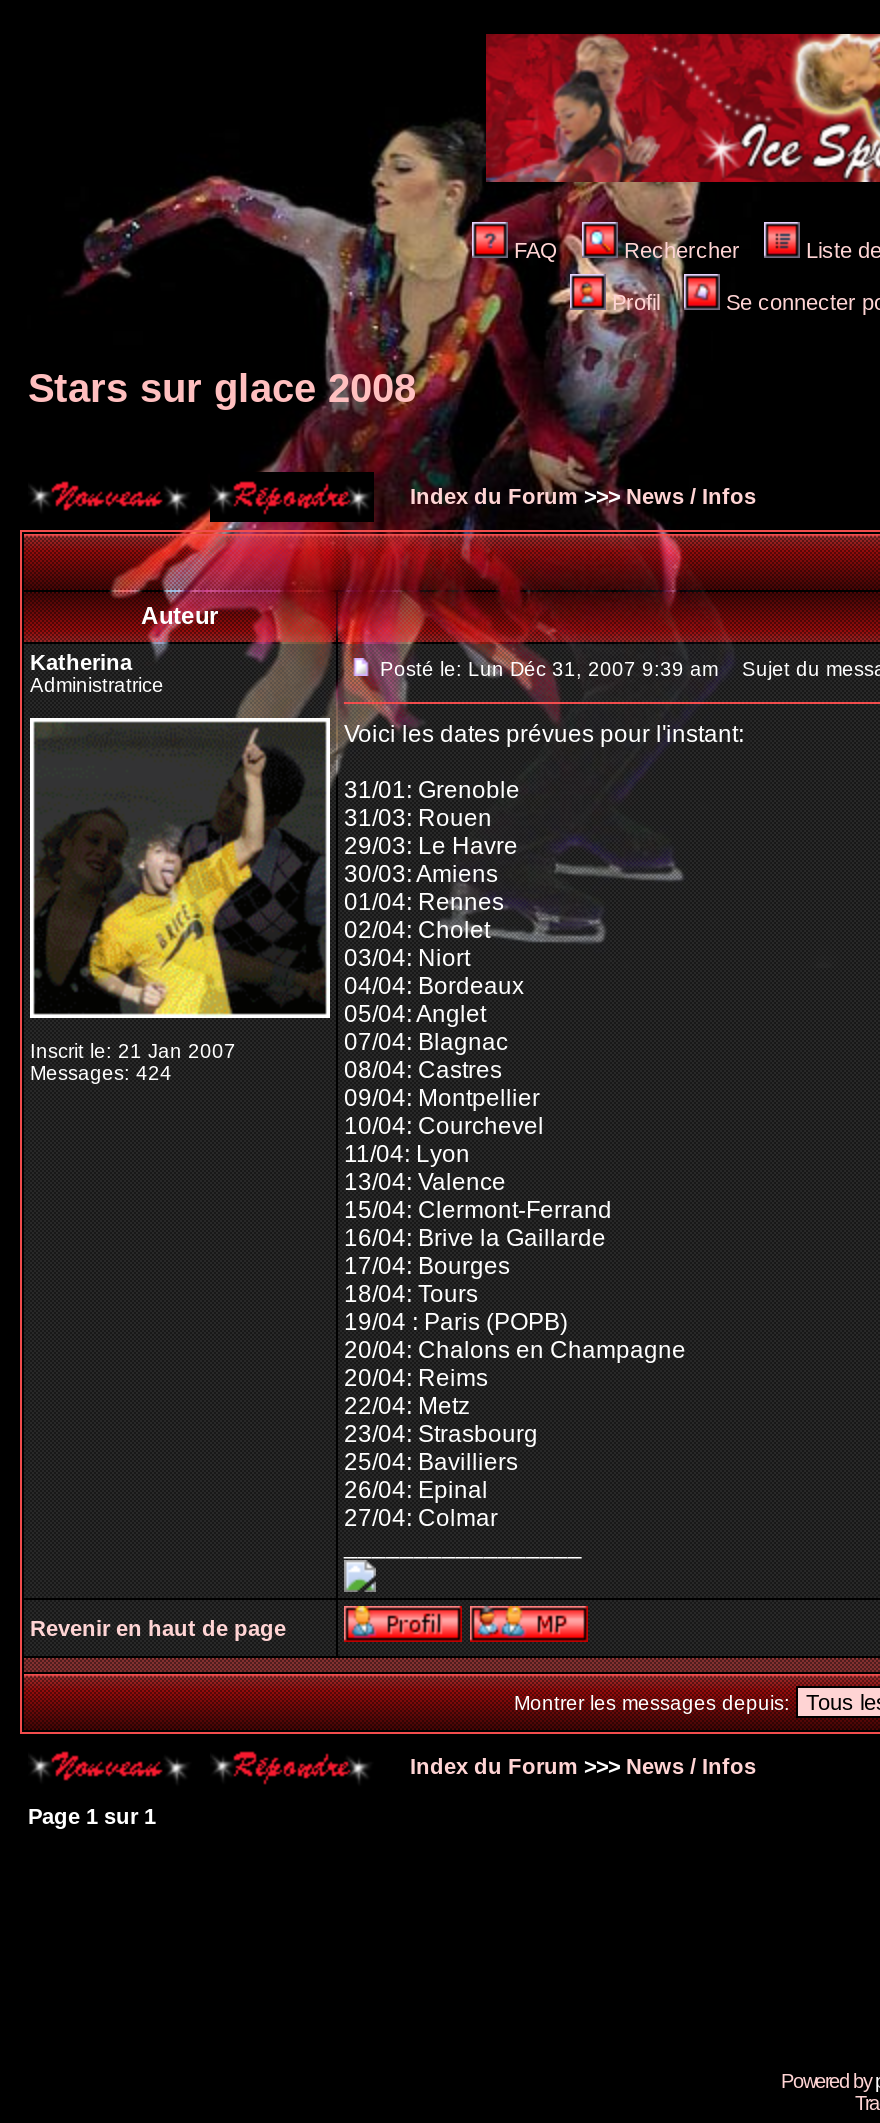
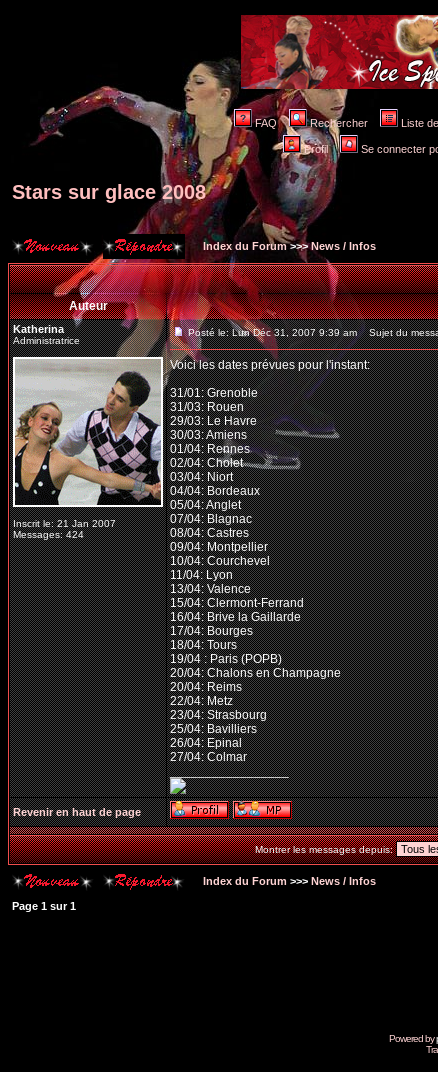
[34,722,328,1016] [image] -> [14,358,162,506] [image]

